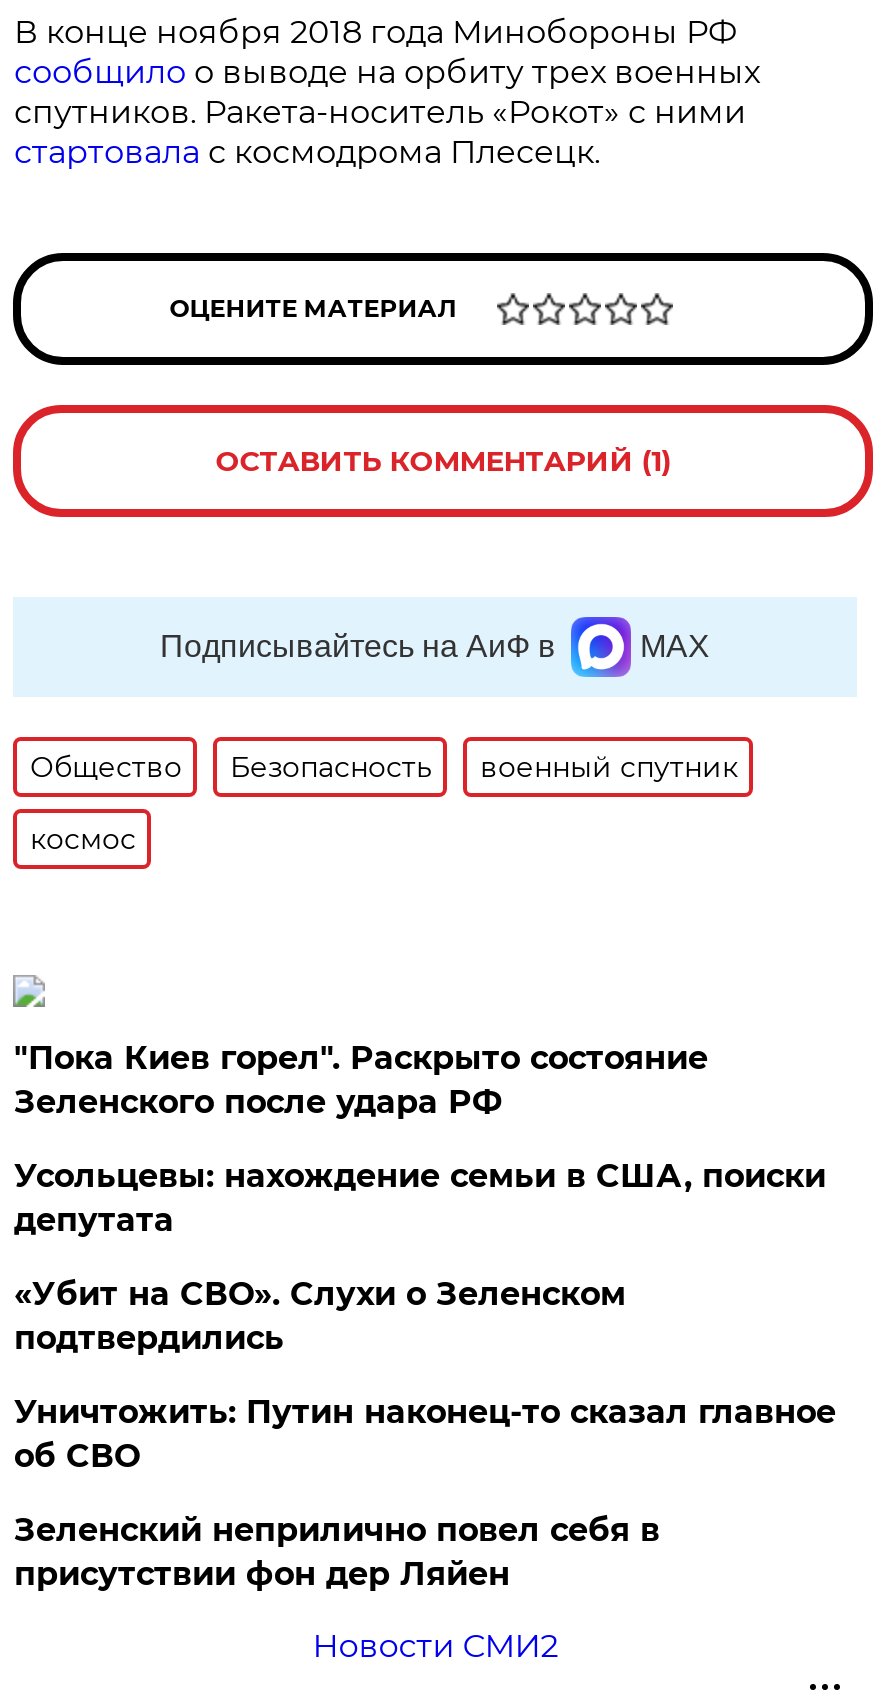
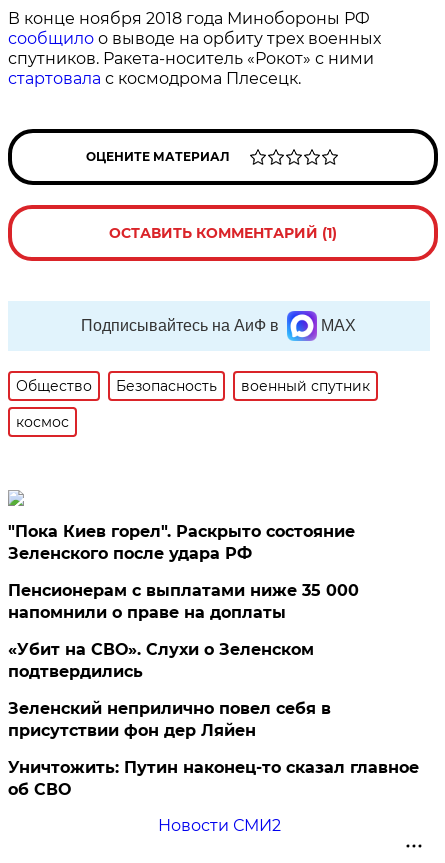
[14,1156,826,1238] Усольцевы: нахождение семьи в США, поиски | депутата -> [8,581,359,622] Пенсионерам с выплатами ниже 35 000 | напомнили о праве на доплаты
moved [14,1392,836,1474] -> [8,758,419,799]: Уничтожить: Путин наконец-то сказал главное | об СВО
moved [14,1510,660,1592] -> [8,699,331,740]: Зеленский неприлично повел cебя в | присутствии фон дер Ляйен

